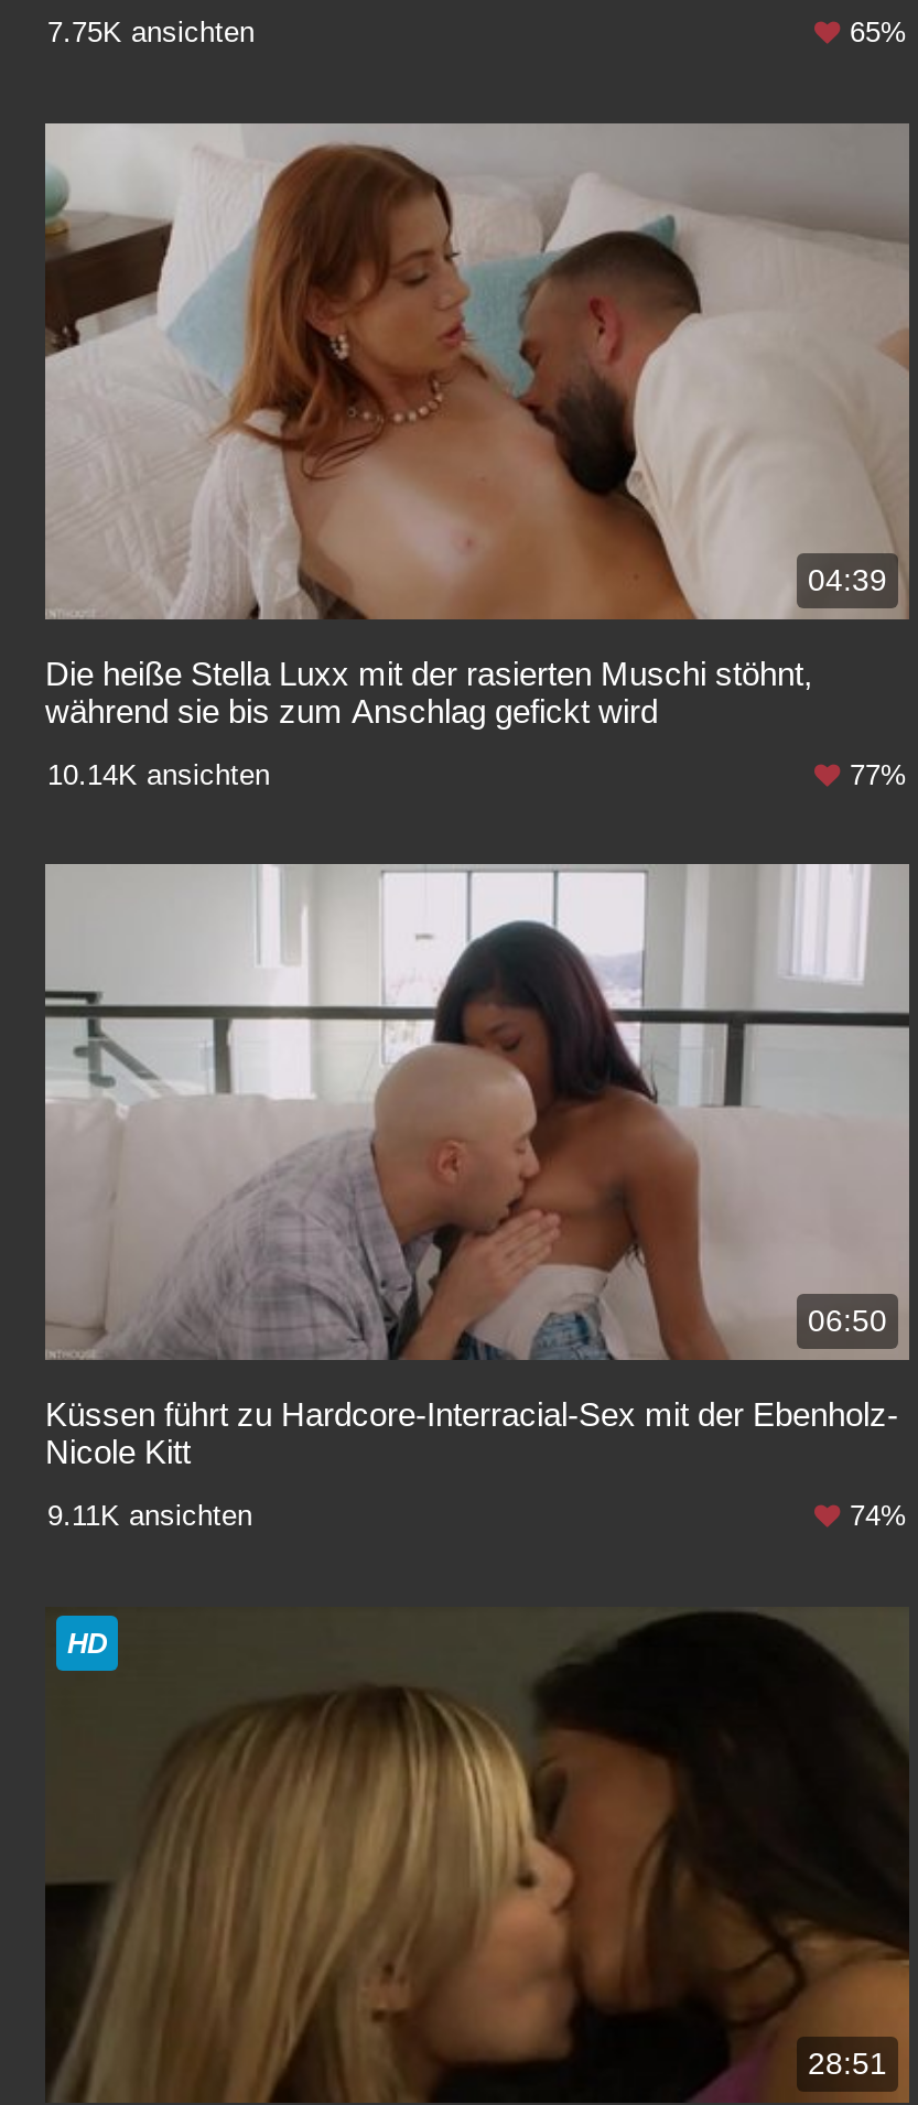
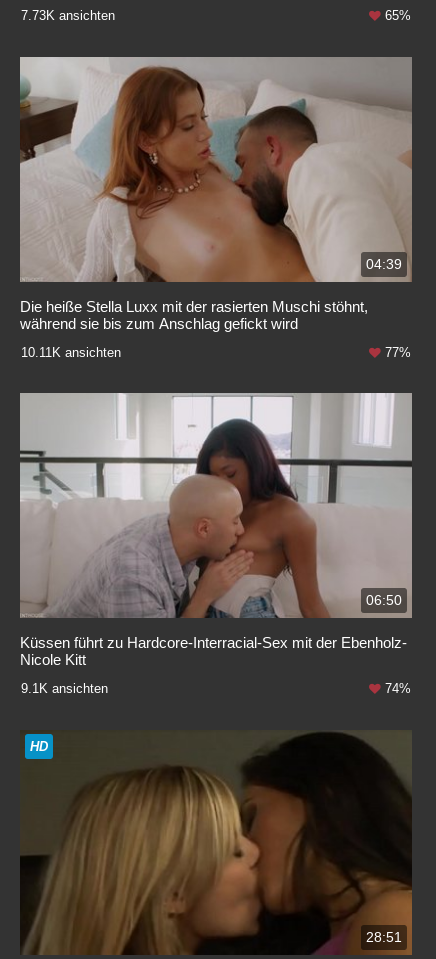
[47,17,255,50] 7.75K ansichten -> [21,8,115,23] 7.73K ansichten
[47,758,270,791] 10.14K ansichten -> [21,345,121,360] 10.11K ansichten
[47,1499,252,1532] 9.11K ansichten -> [21,681,108,696] 9.1K ansichten

